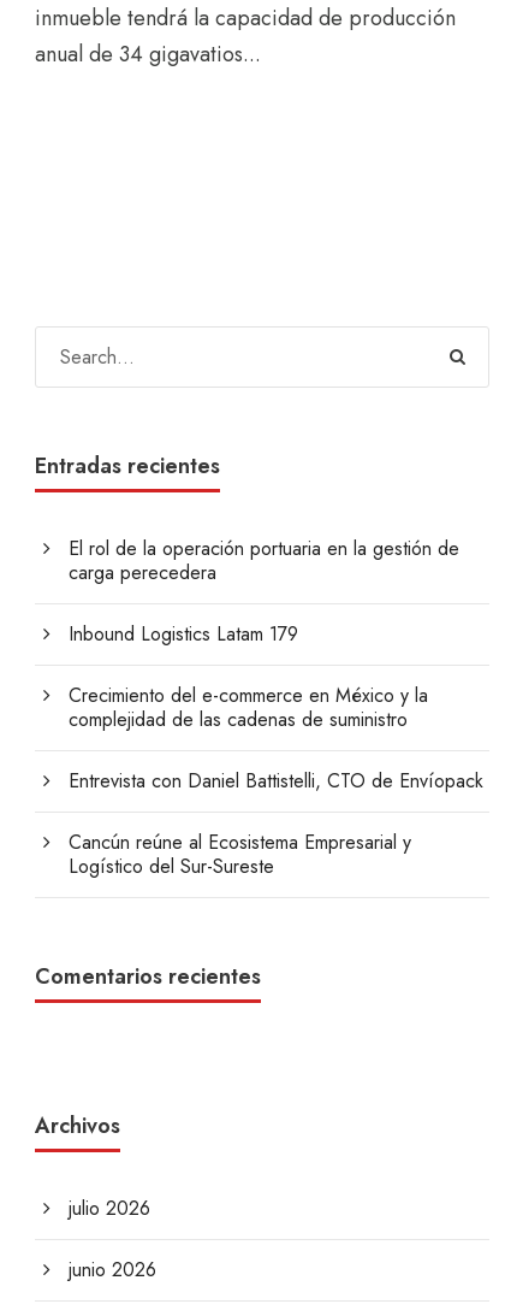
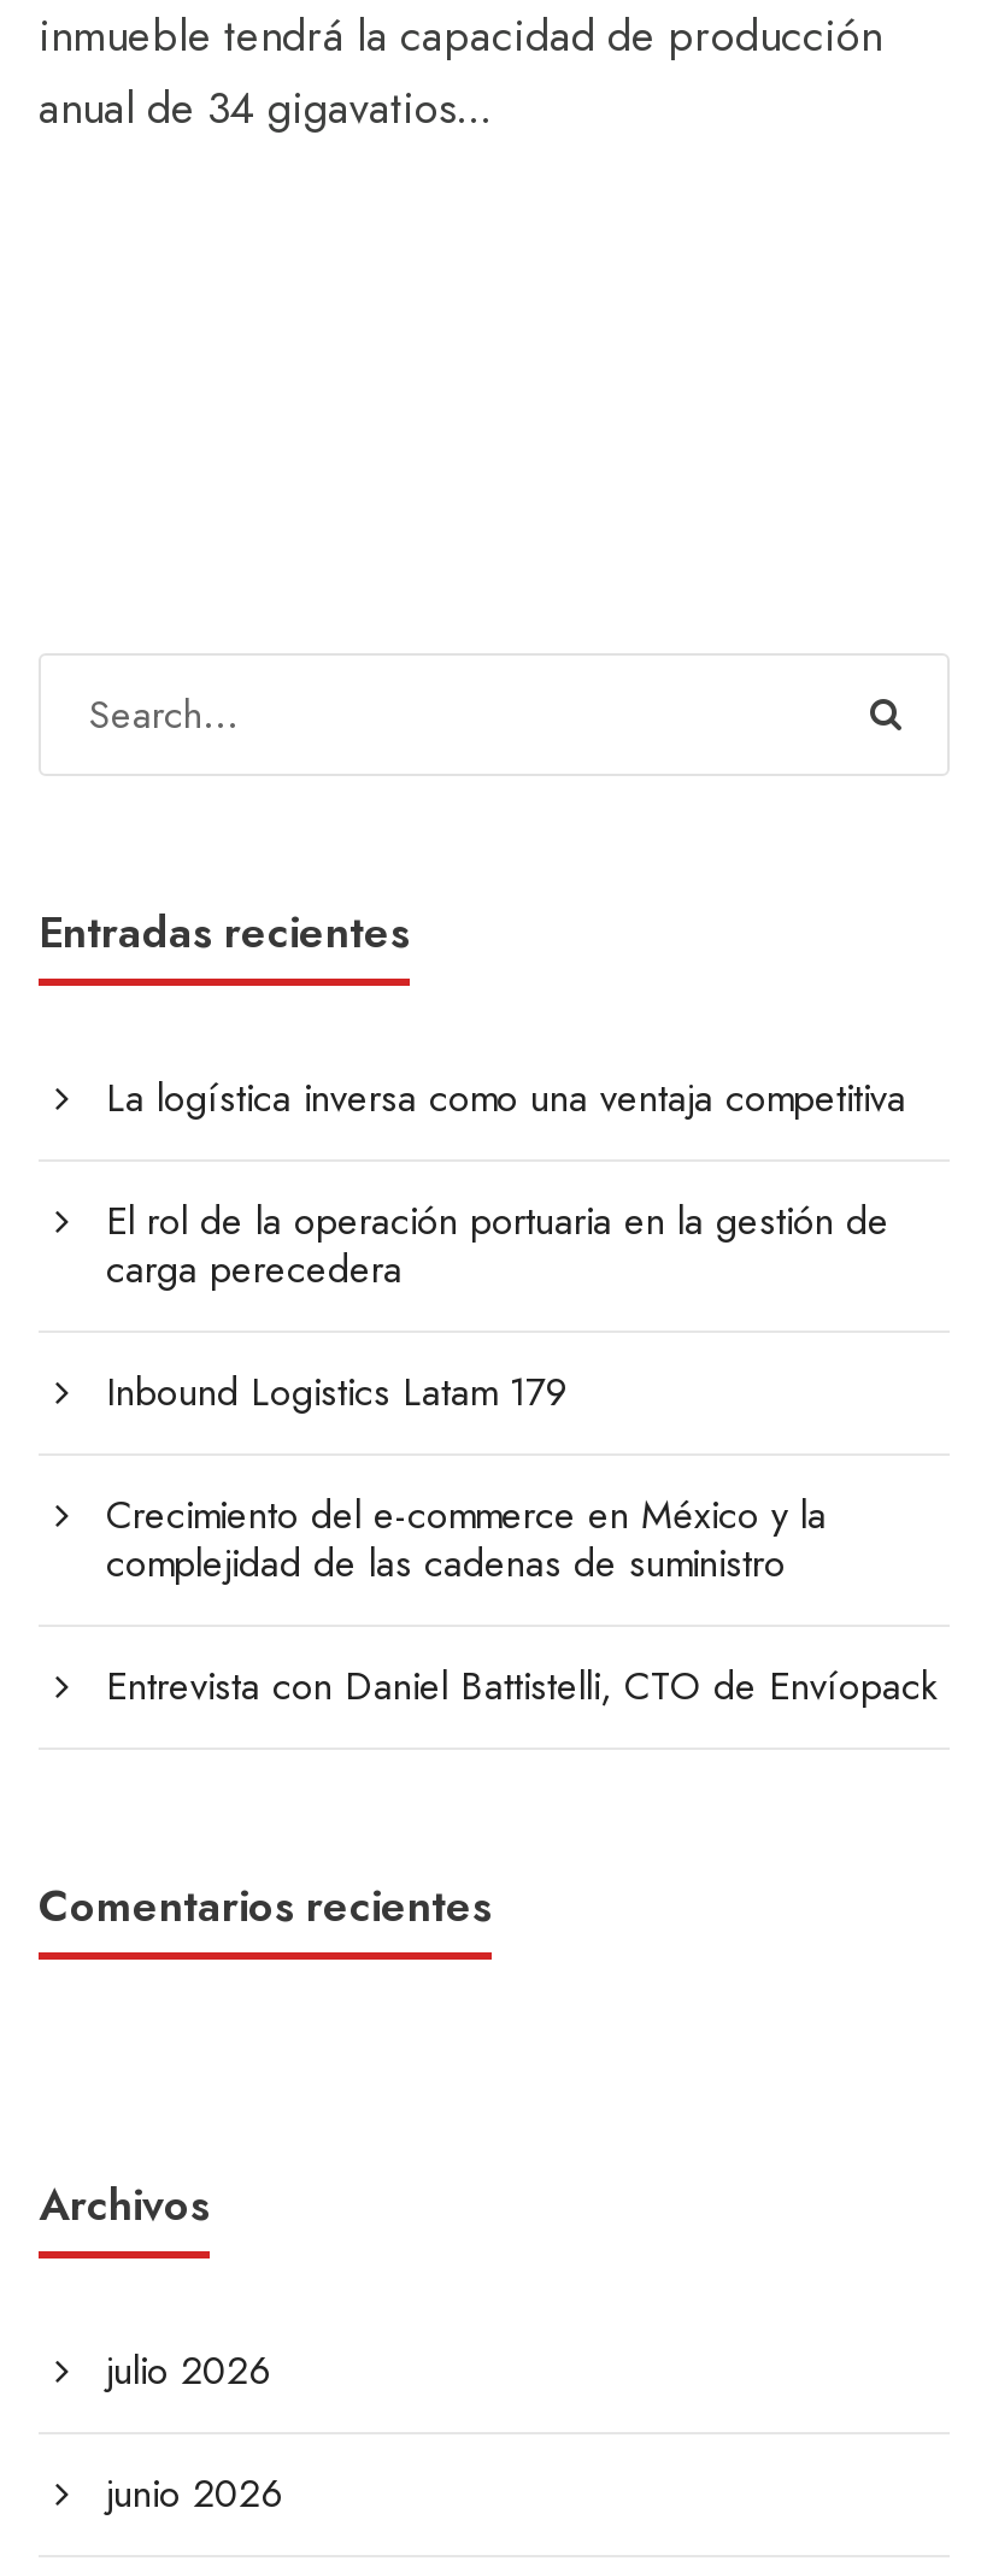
none -> [106,1070,906,1125] La logística inversa como una ventaja competitiva
moved [69,534,483,794] -> [106,1193,938,1713]: El rol de la operación portuaria en la gestión de | carga perecedera | Inbound Logistics Latam 179 | Crecimiento del e-commerce en México y la | complejidad de las cadenas de suministro | Entrevista con Daniel Battistelli, CTO de Envíopack
[69,828,411,880] Cancún reúne al Ecosistema Empresarial y | Logístico del Sur-Sureste -> none

